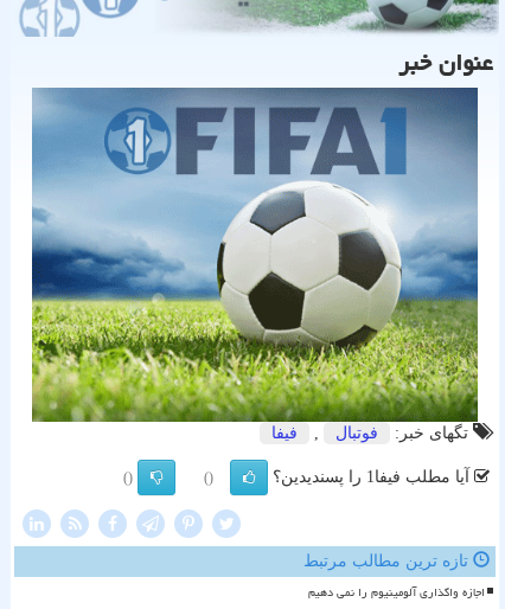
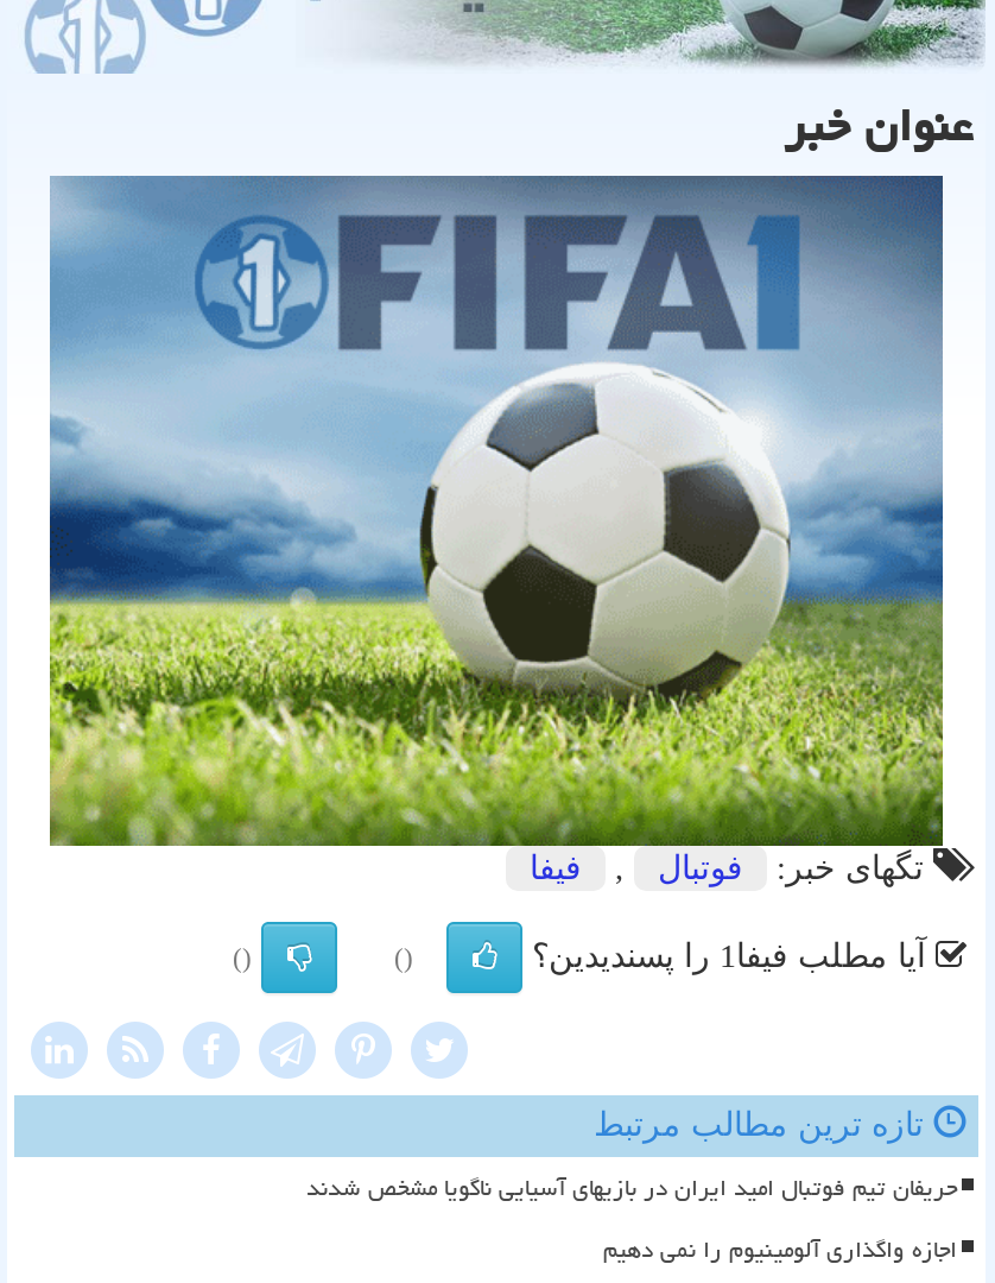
none -> [306,1165,957,1212] حریفان تیم فوتبال امید ایران در بازیهای آسیایی ناگویا مشخص شدند

